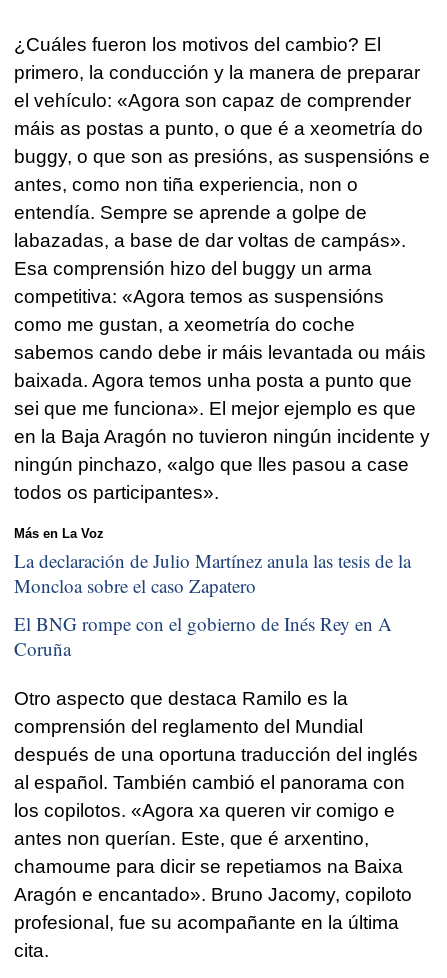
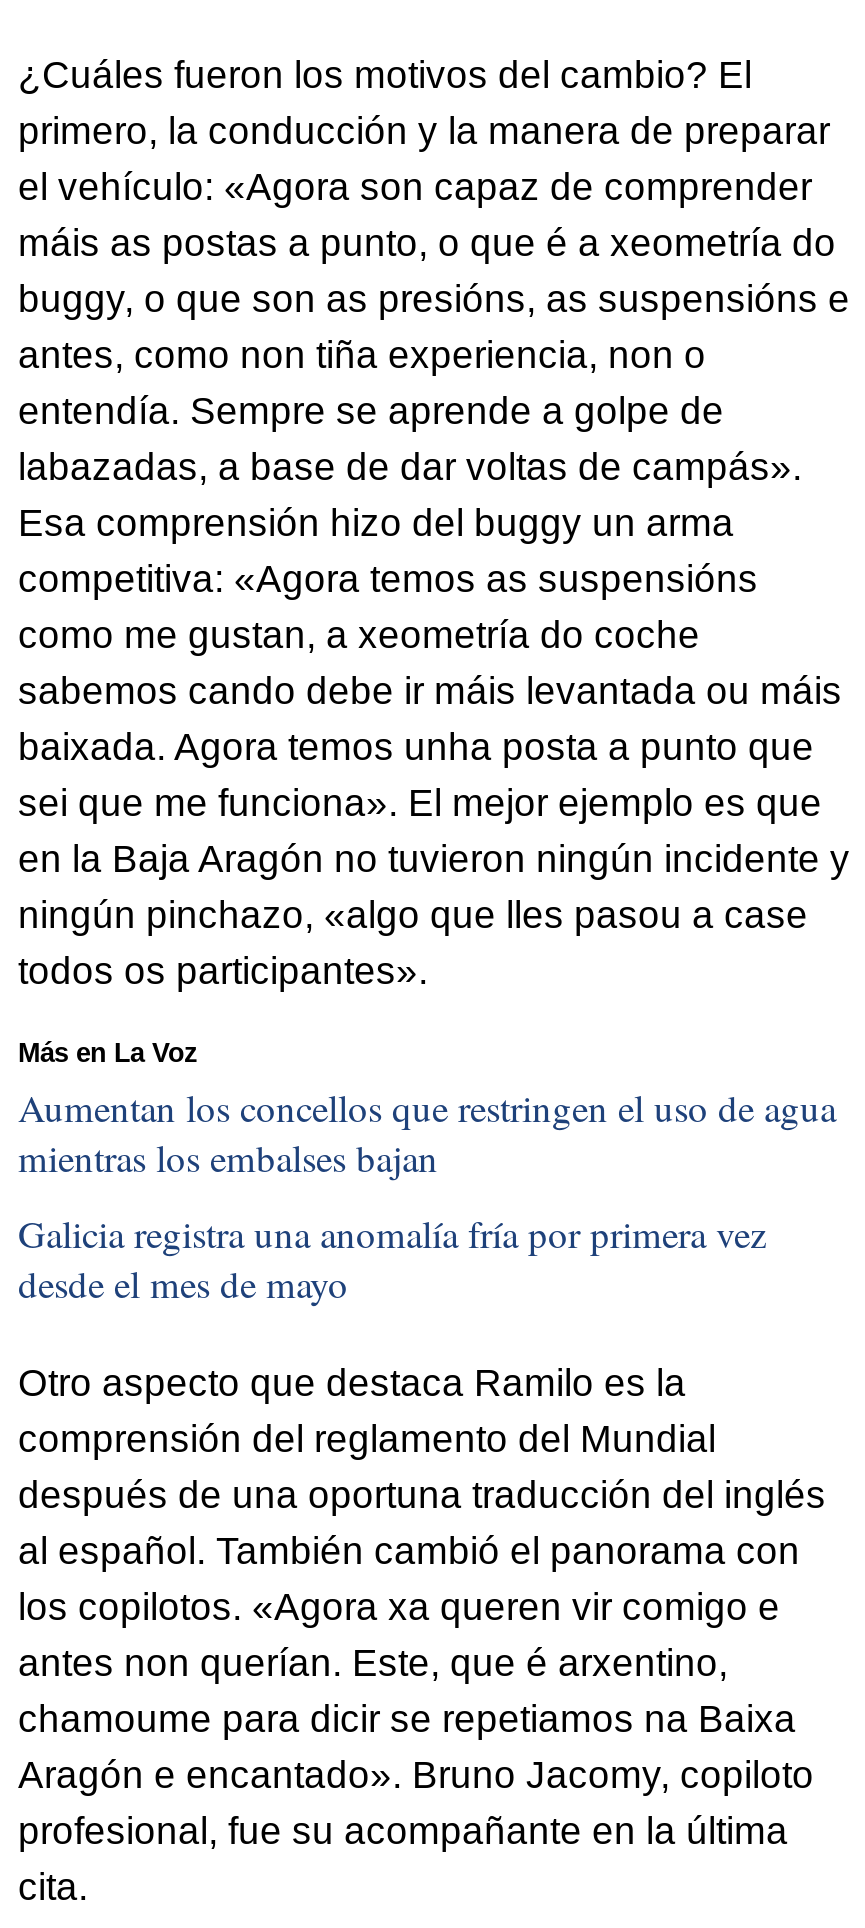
[14,548,411,598] La declaración de Julio Martínez anula las tesis de la | Moncloa sobre el caso Zapatero -> [18,1083,836,1183] Aumentan los concellos que restringen el uso de agua | mientras los embalses bajan
[14,611,392,661] El BNG rompe con el gobierno de Inés Rey en A | Coruña -> [18,1208,766,1308] Galicia registra una anomalía fría por primera vez | desde el mes de mayo

